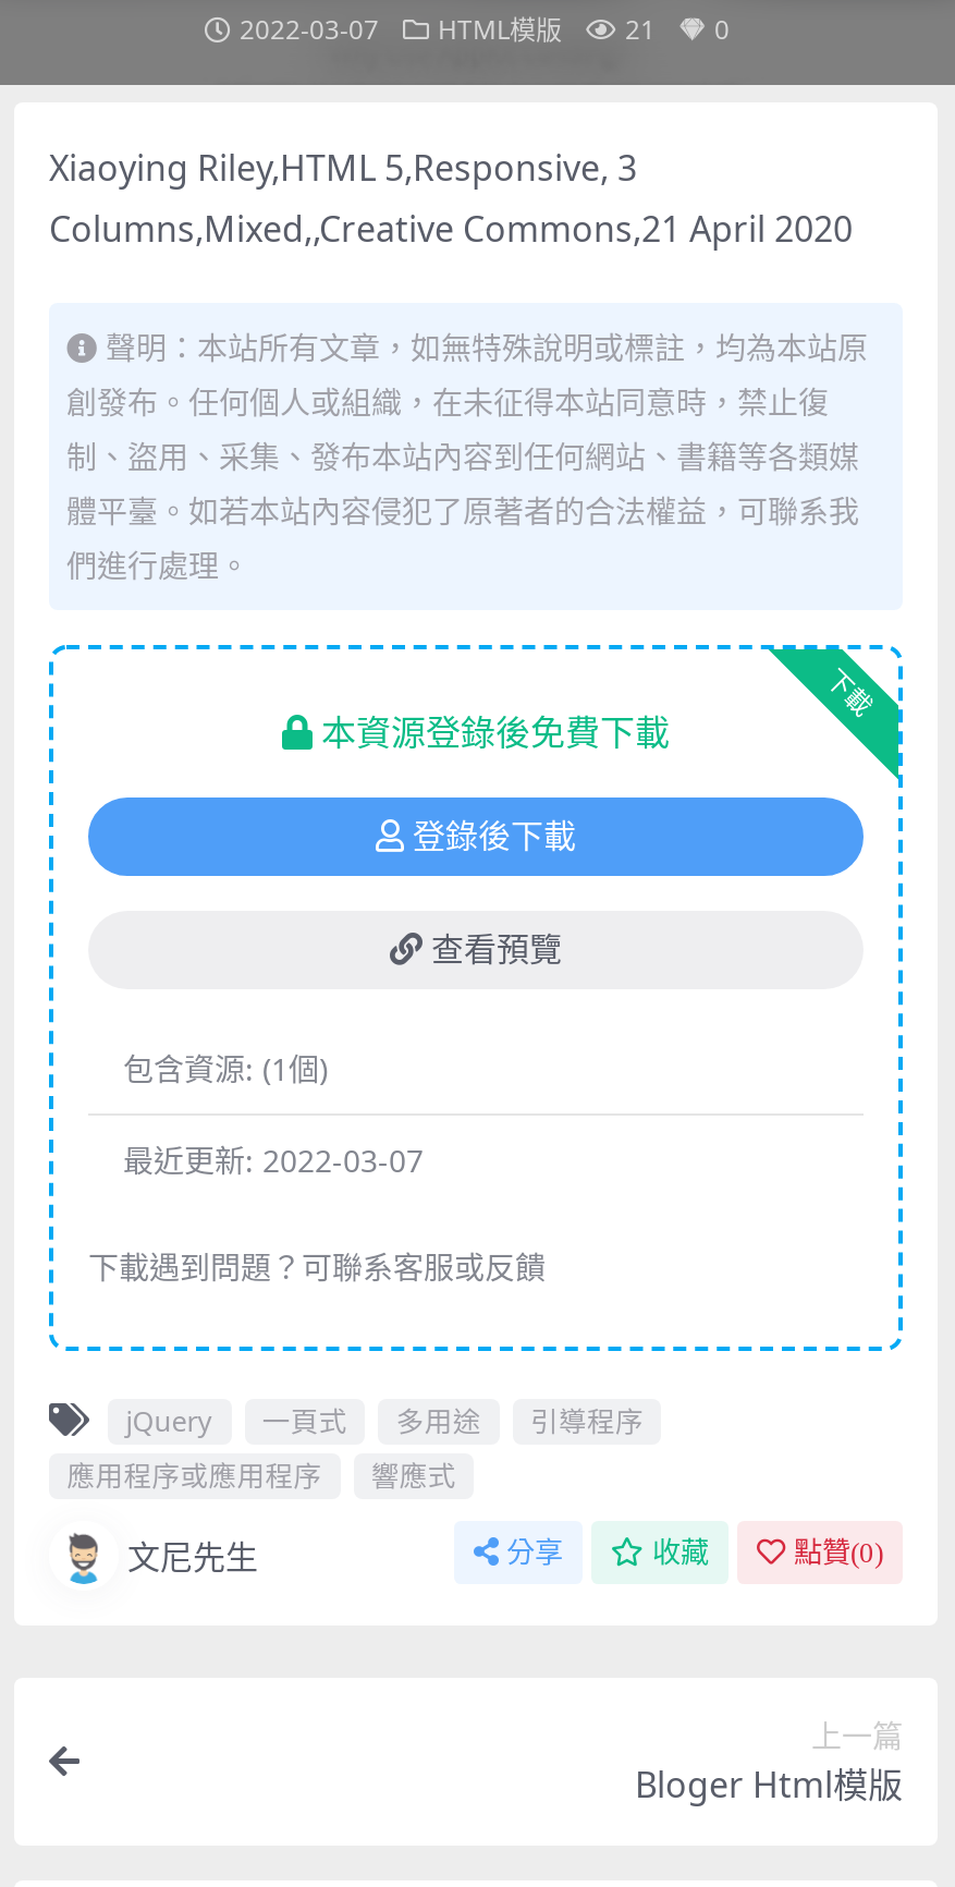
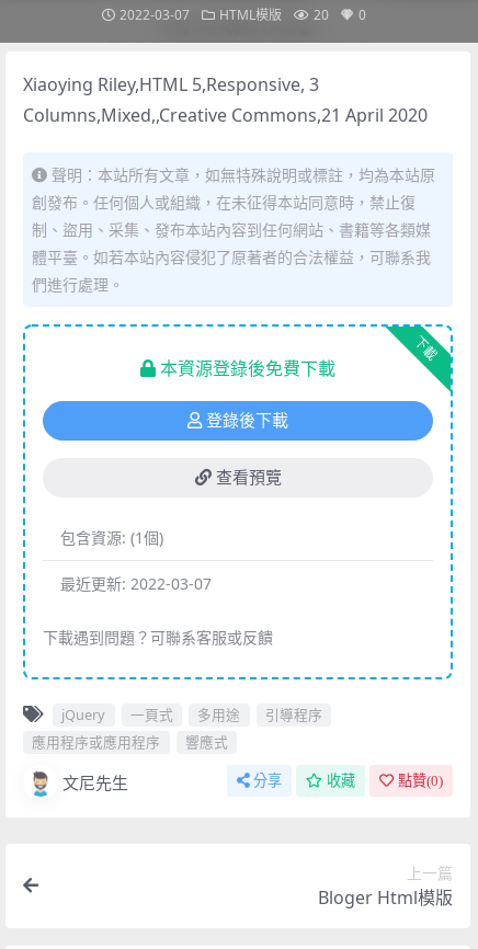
[240,11,730,48] 2022-03-07 HTML模版 21 0 -> [119,5,366,24] 2022-03-07 HTML模版 20 0

